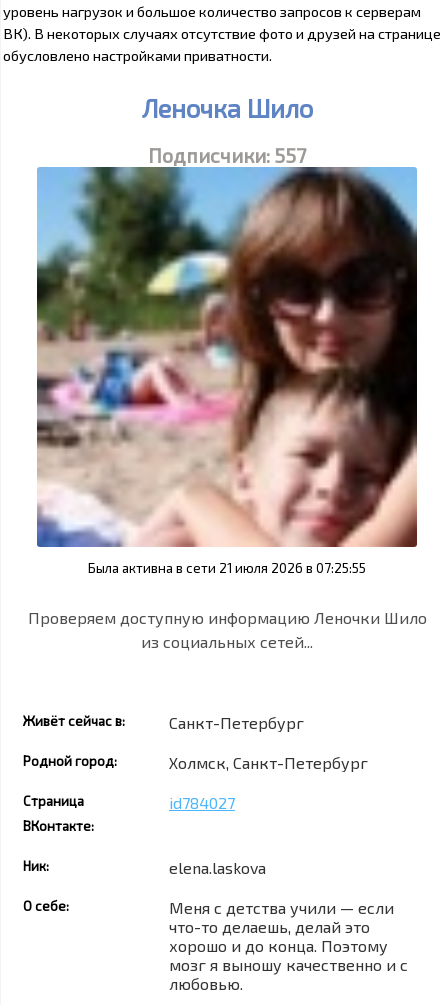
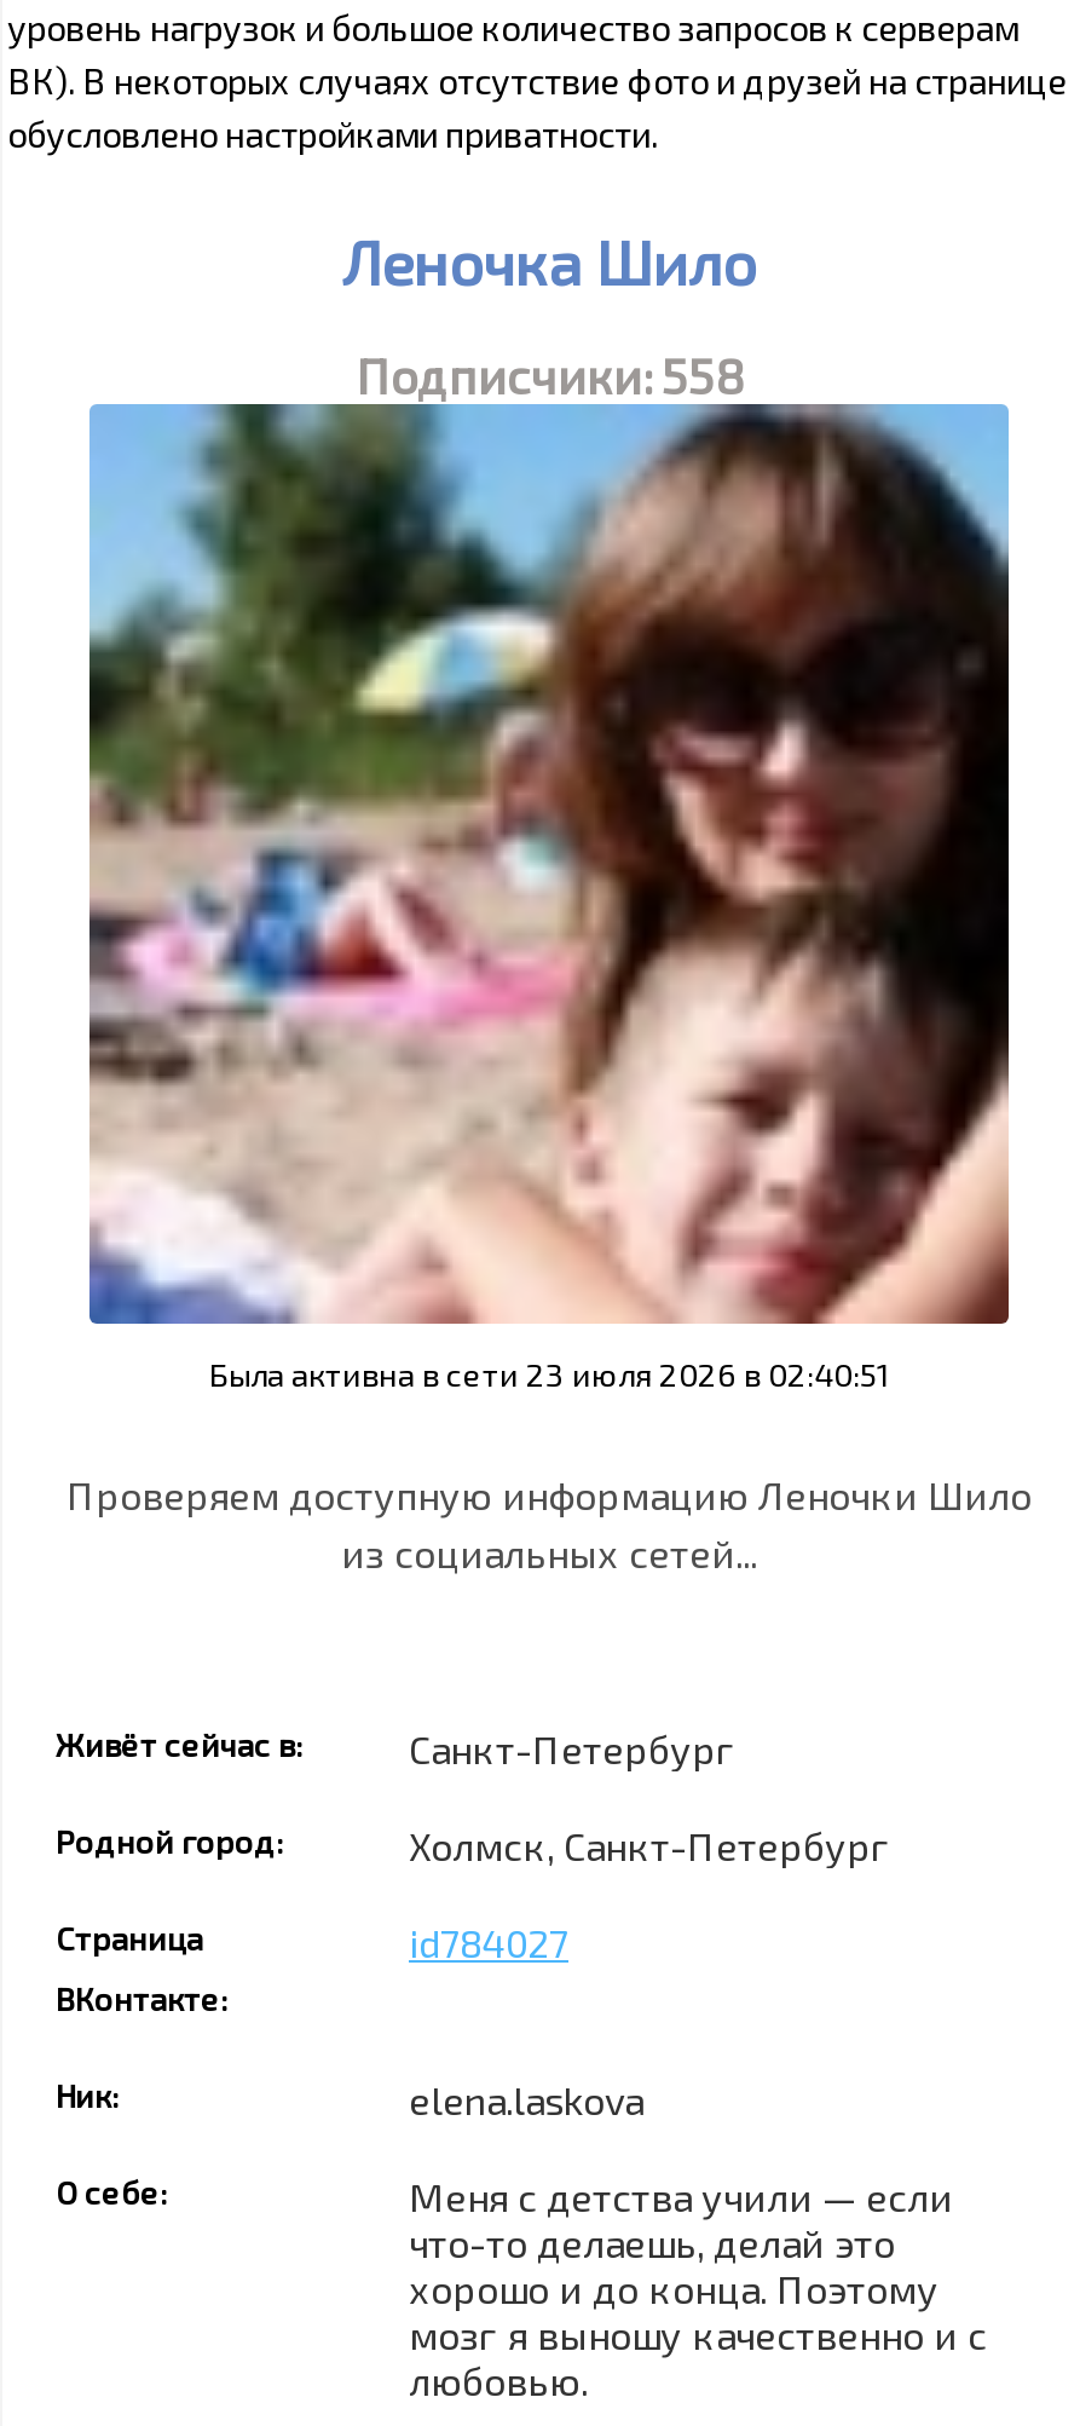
[148,143,306,167] Подписчики: 557 -> [357,346,741,404] Подписчики: 558
[88,560,366,576] Была активна в сети 21 июля 2026 в 07:25:55 -> [209,1355,889,1394] Была активна в сети 23 июля 2026 в 02:40:51

